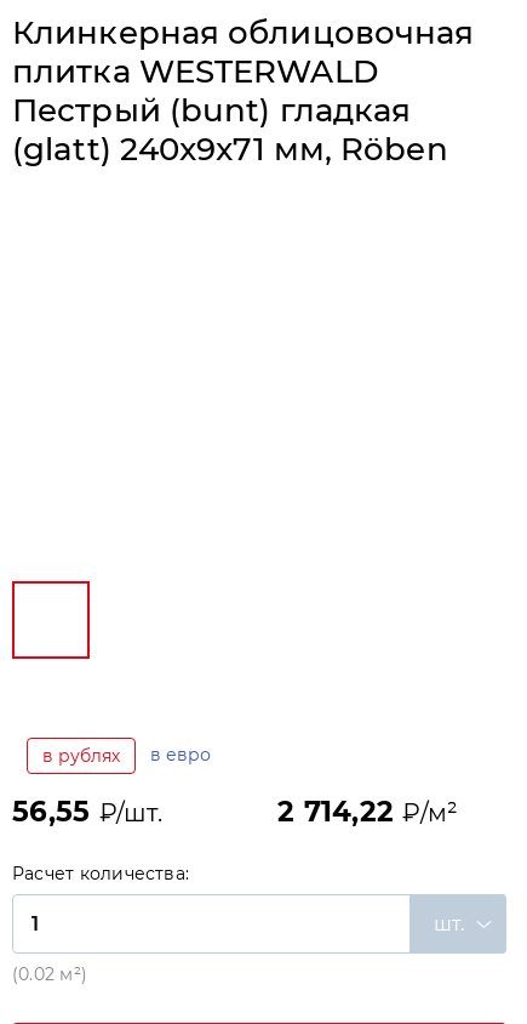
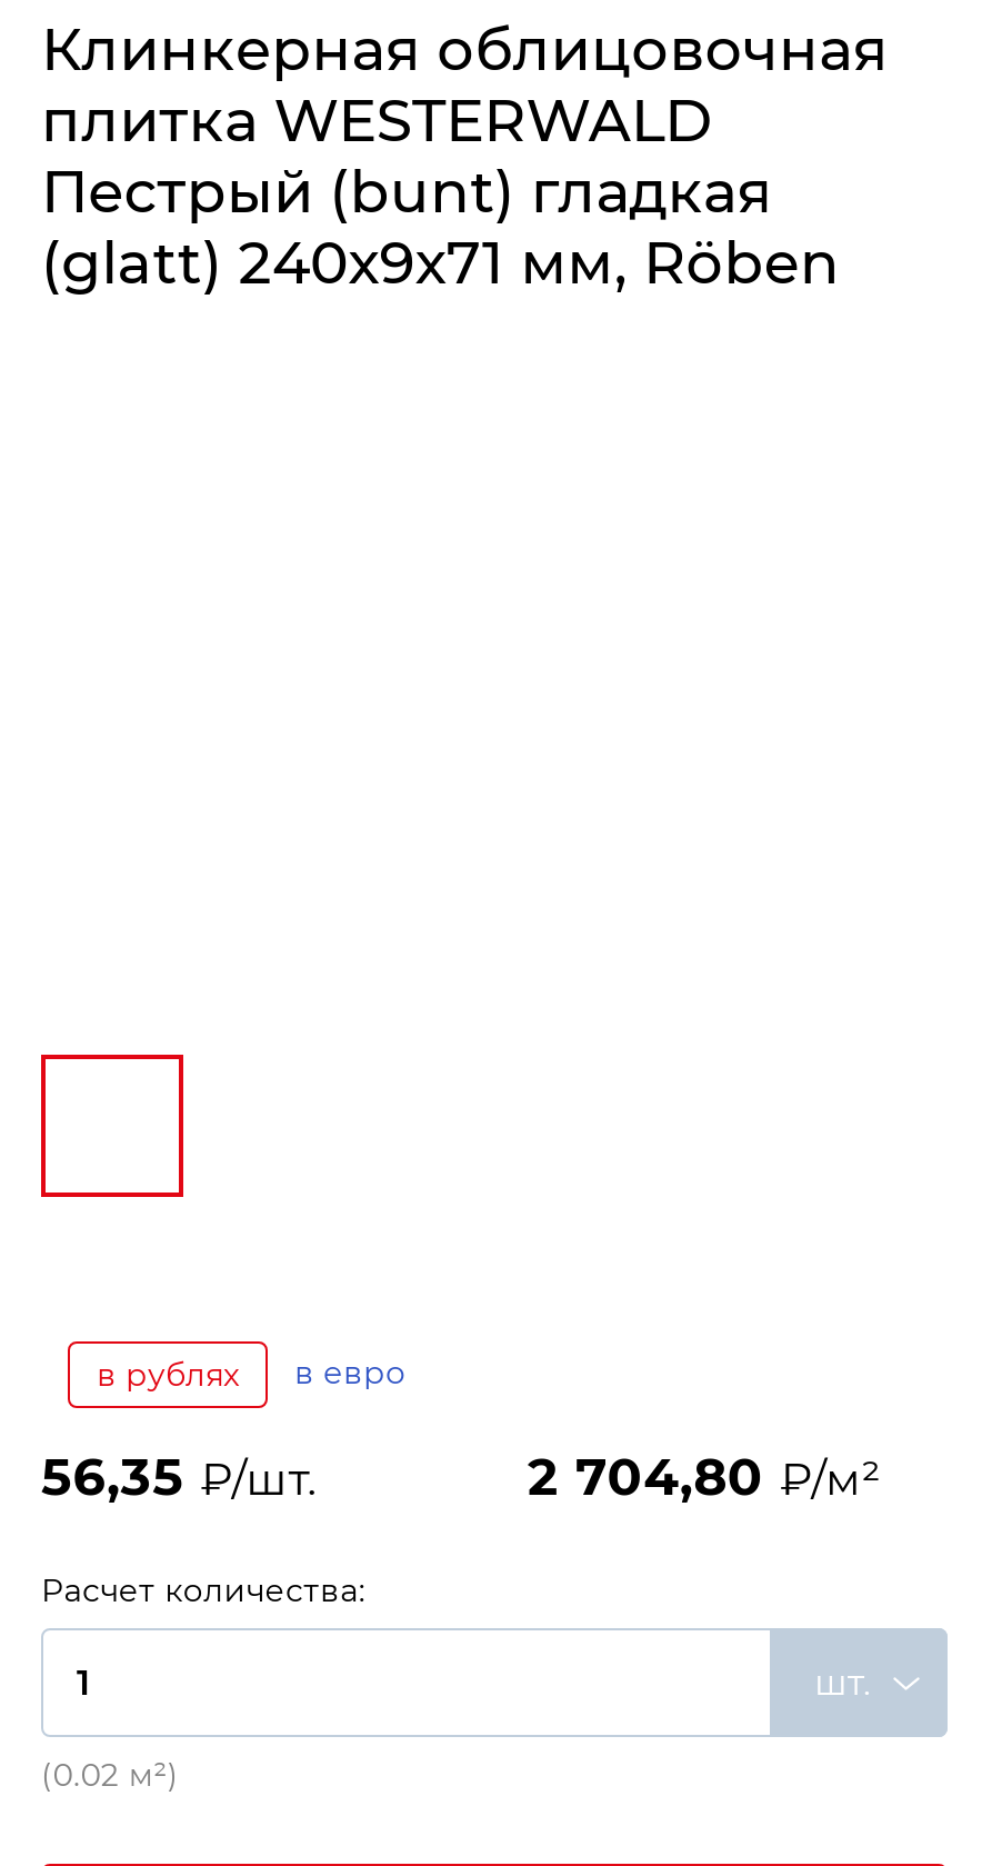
[12,795,162,829] 56,55 ₽/шт. -> [41,1446,317,1508] 56,35 ₽/шт.
[277,795,459,829] 2 714,22 ₽/м² -> [528,1446,882,1508] 2 704,80 ₽/м²

